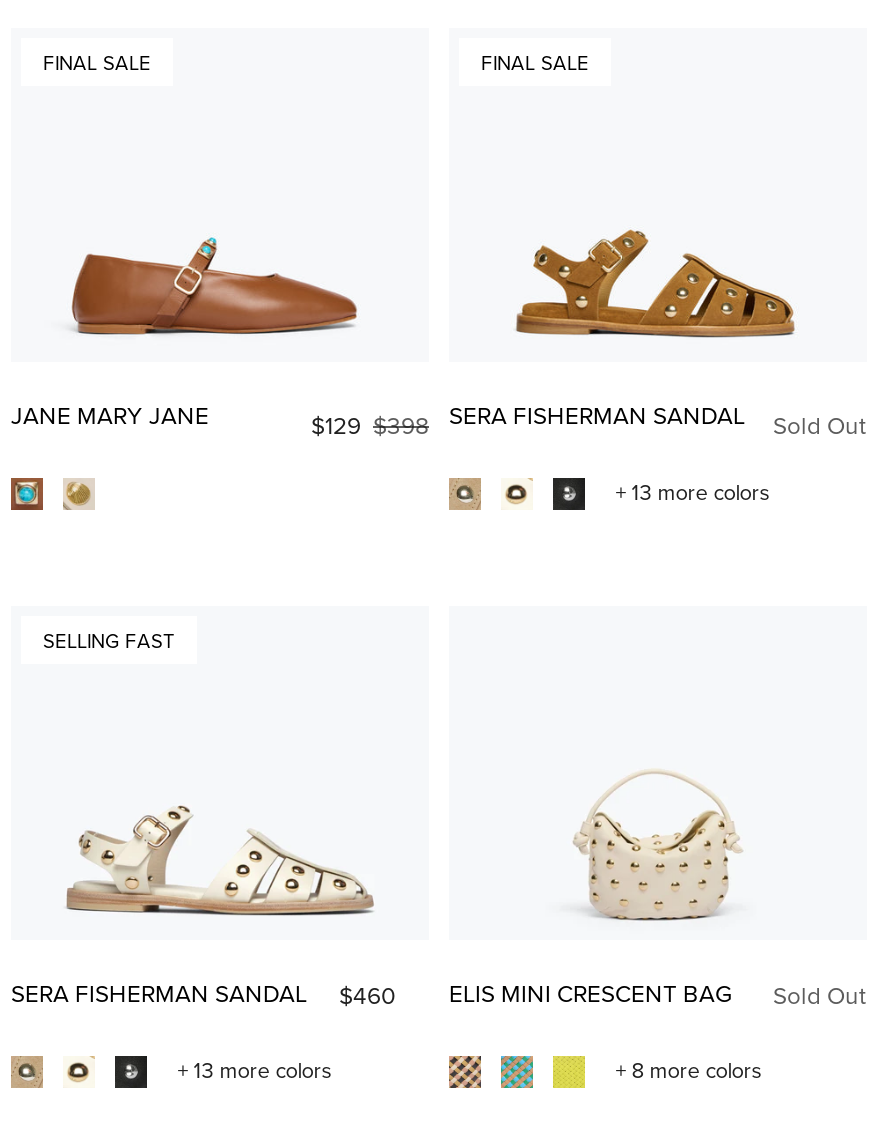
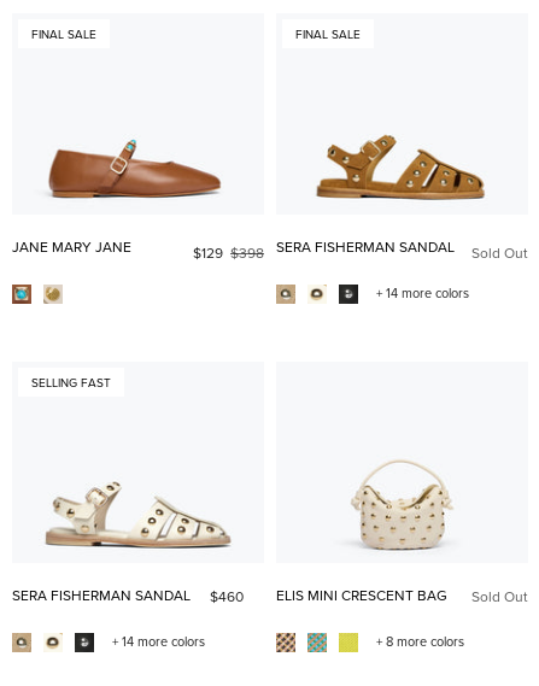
[616,477,770,509] + 13 more colors -> [377,284,469,303] + 14 more colors
[178,1054,332,1086] + 13 more colors -> [113,632,205,651] + 14 more colors

